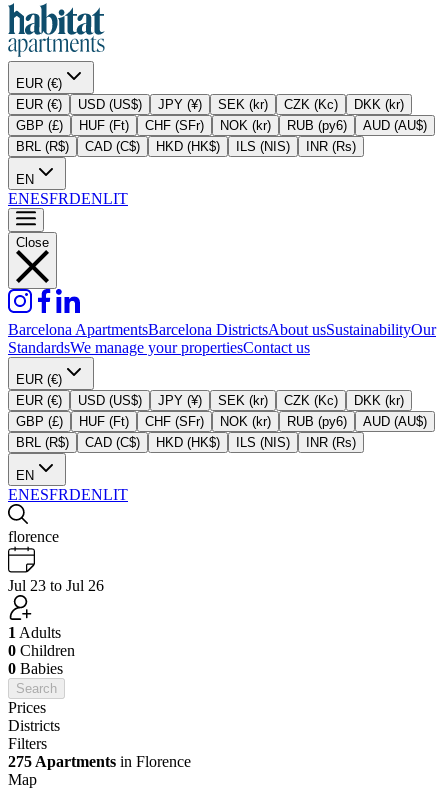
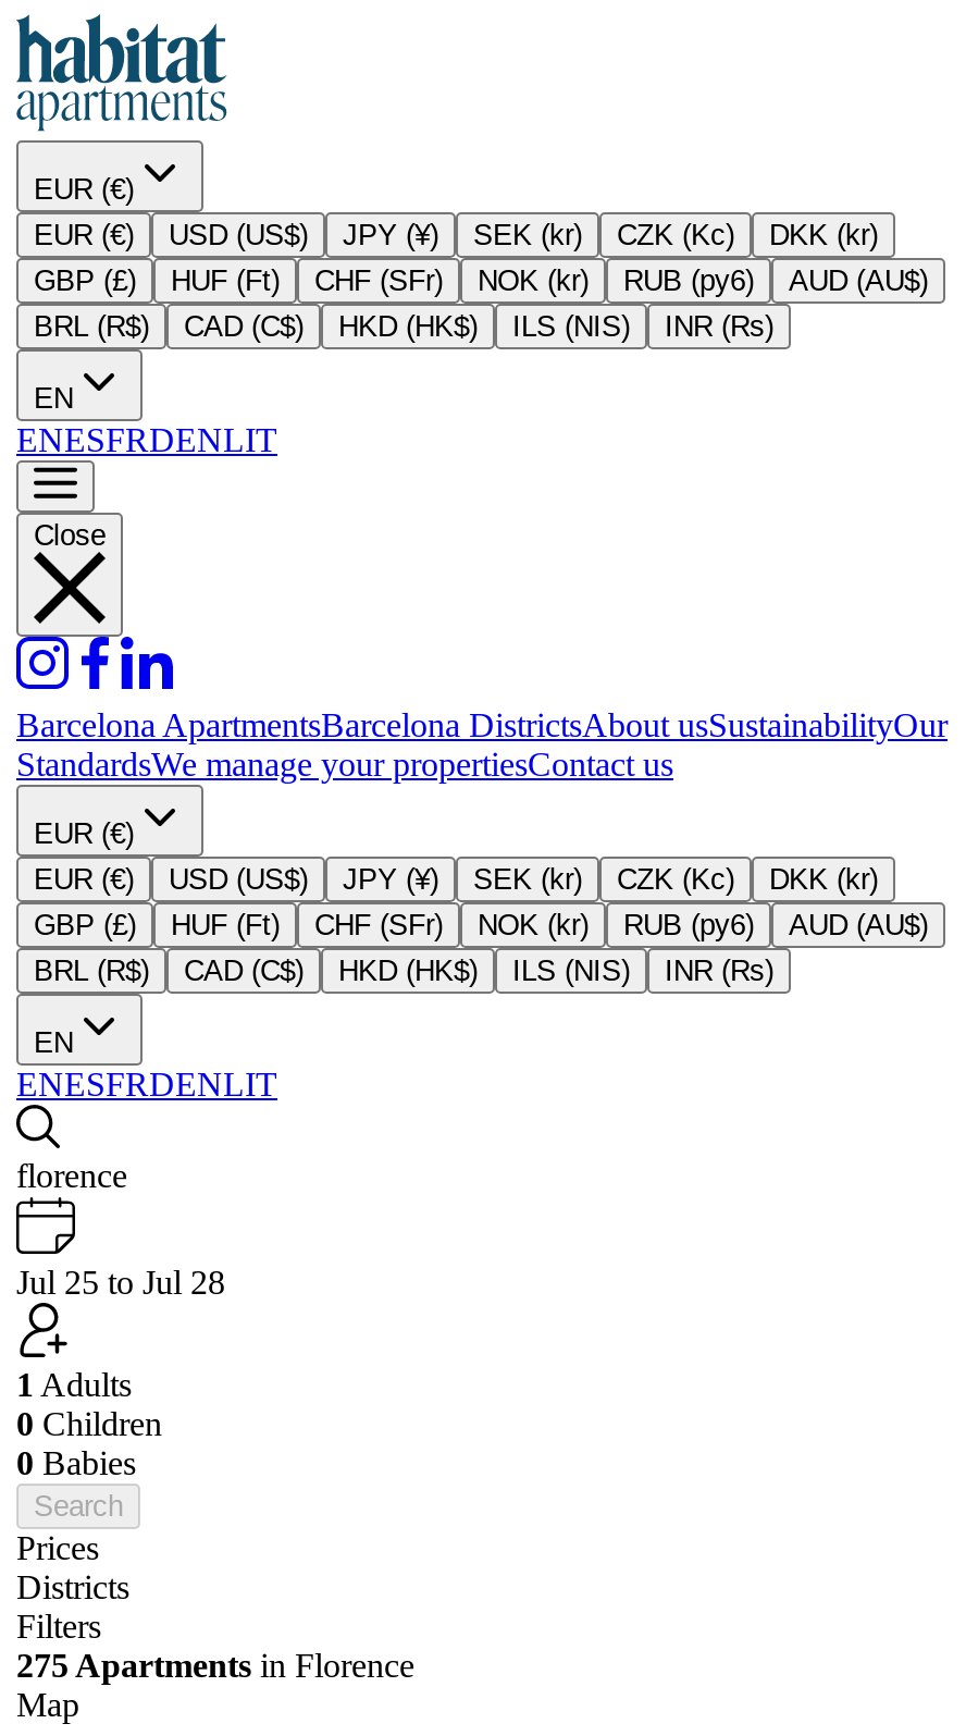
[8,577,104,594] Jul 23 to Jul 26 -> [16,1264,225,1301] Jul 25 to Jul 28

